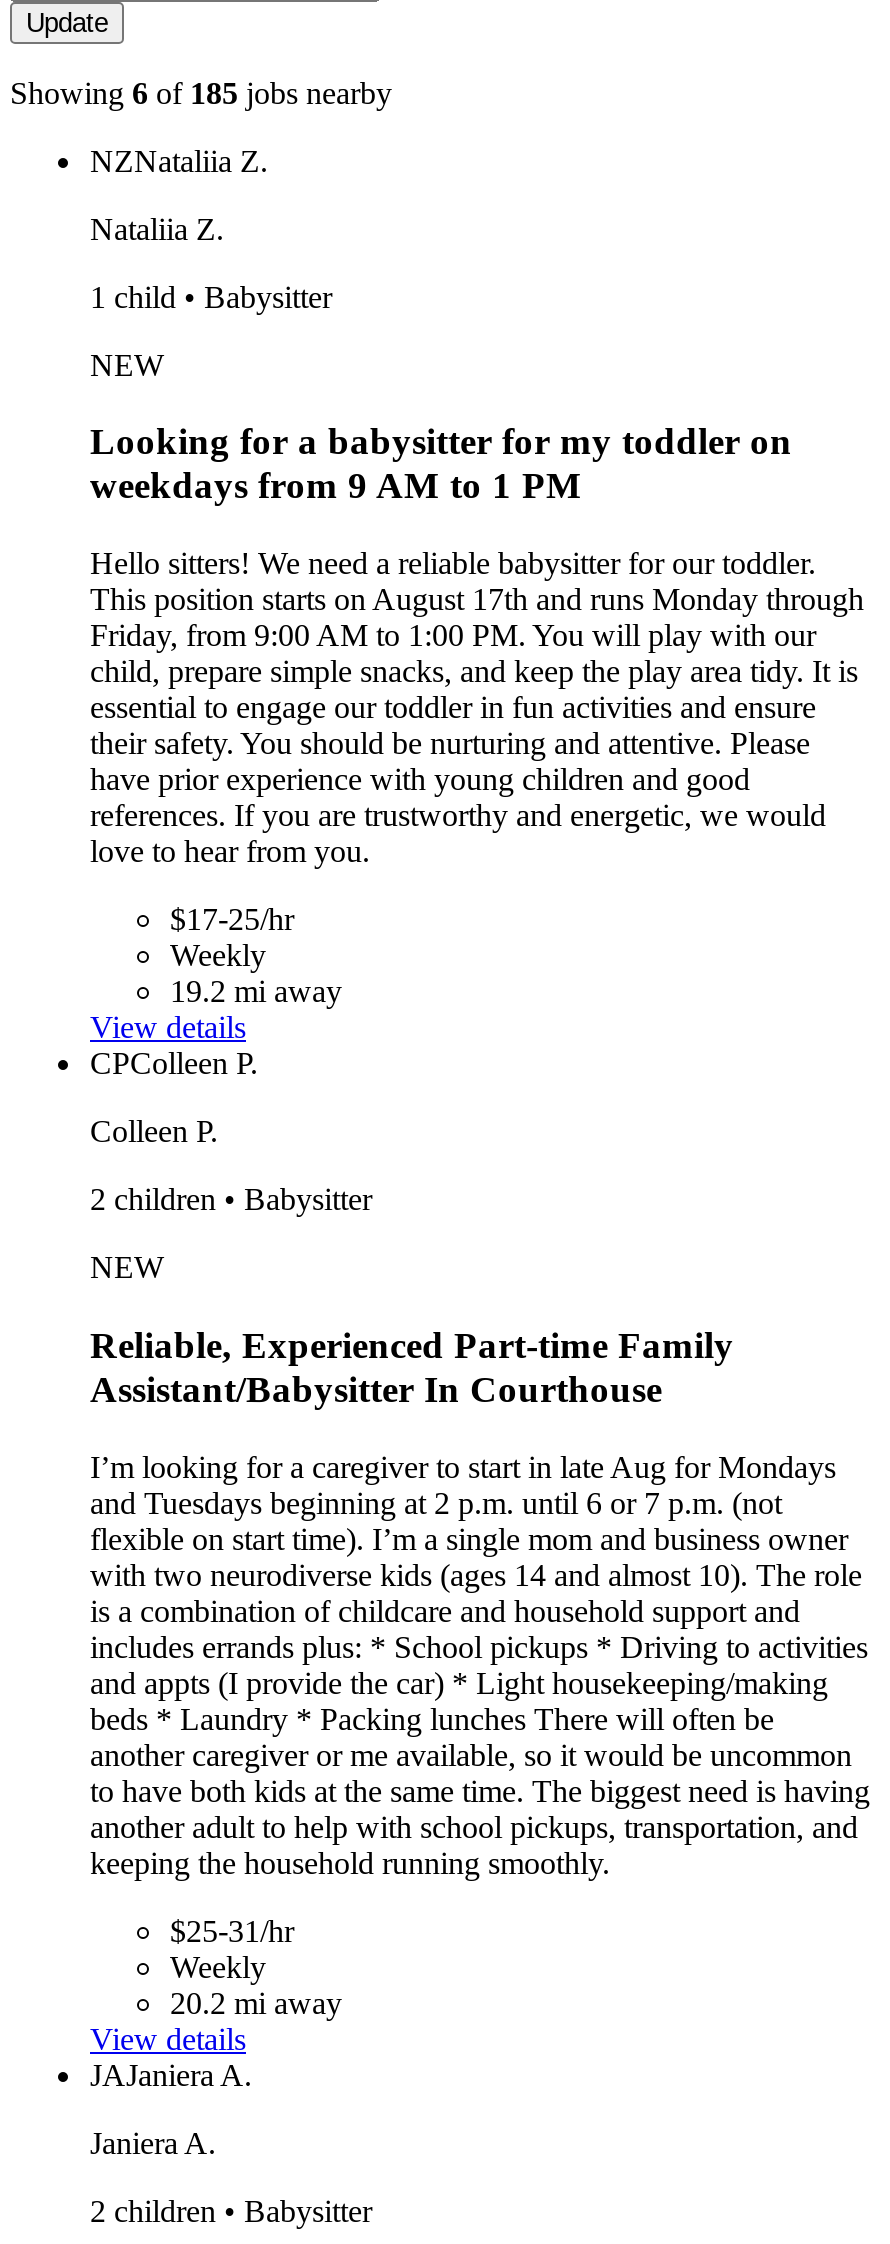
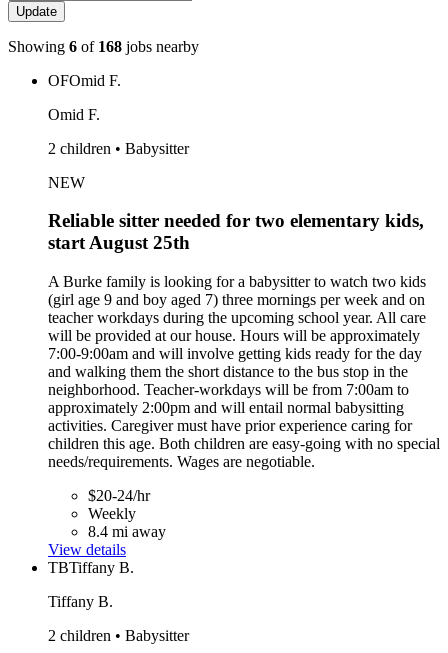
[10,75,864,1148] Showing 6 of 185 jobs nearby | NZNataliia Z. | Nataliia Z. | 1 child • Babysitter | NEW | Looking for a babysitter for my toddler on | weekdays from 9 AM to 1 PM | Hello sitters! We need a reliable babysitter for our toddler. | This position starts on August 17th and runs Monday through | Friday, from 9:00 AM to 1:00 PM. You will play with our | child, prepare simple snacks, and keep the play area tidy. It is | essential to engage our toddler in fun activities and ensure | their safety. You should be nurturing and attentive. Please | have prior experience with young children and good | references. If you are trustworthy and energetic, we would | love to hear from you. | $17-25/hr | Weekly | 19.2 mi away | View details | CPColleen P. | Colleen P. -> [8,38,199,123] Showing 6 of 168 jobs nearby | OFOmid F. | Omid F.
[90,1324,734,1410] Reliable, Experienced Part-time Family | Assistant/Babysitter In Courthouse -> [48,210,424,253] Reliable sitter needed for two elementary kids, | start August 25th
[90,1449,870,1879] I’m looking for a caregiver to start in late Aug for Mondays | and Tuesdays beginning at 2 p.m. until 6 or 7 p.m. (not | flexible on start time). I’m a single mom and business owner | with two neurodiverse kids (ages 14 and almost 10). The role | is a combination of childcare and household support and | includes errands plus: * School pickups * Driving to activities | and appts (I provide the car) * Light housekeeping/making | beds * Laundry * Packing lunches There will often be | another caregiver or me available, so it would be uncommon | to have both kids at the same time. The biggest need is having | another adult to help with school pickups, transportation, and | keeping the household running smoothly. -> [48,273,440,470] A Burke family is looking for a babysitter to watch two kids | (girl age 9 and boy aged 7) three mornings per week and on | teacher workdays during the upcoming school year. All care | will be provided at our house. Hours will be approximately | 7:00-9:00am and will involve getting kids ready for the day | and walking them the short distance to the bus stop in the | neighborhood. Teacher-workdays will be from 7:00am to | approximately 2:00pm and will entail normal babysitting | activities. Caregiver must have prior experience caring for | children this age. Both children are easy-going with no special | needs/requirements. Wages are negotiable.
[170,1913,294,1947] $25-31/hr -> [88,487,150,504] $20-24/hr
[170,1985,342,2019] 20.2 mi away -> [88,523,166,540] 8.4 mi away
[90,2057,252,2091] JAJaniera A. -> [48,559,134,576] TBTiffany B.
[90,2125,216,2159] Janiera A. -> [48,593,113,610] Tiffany B.

